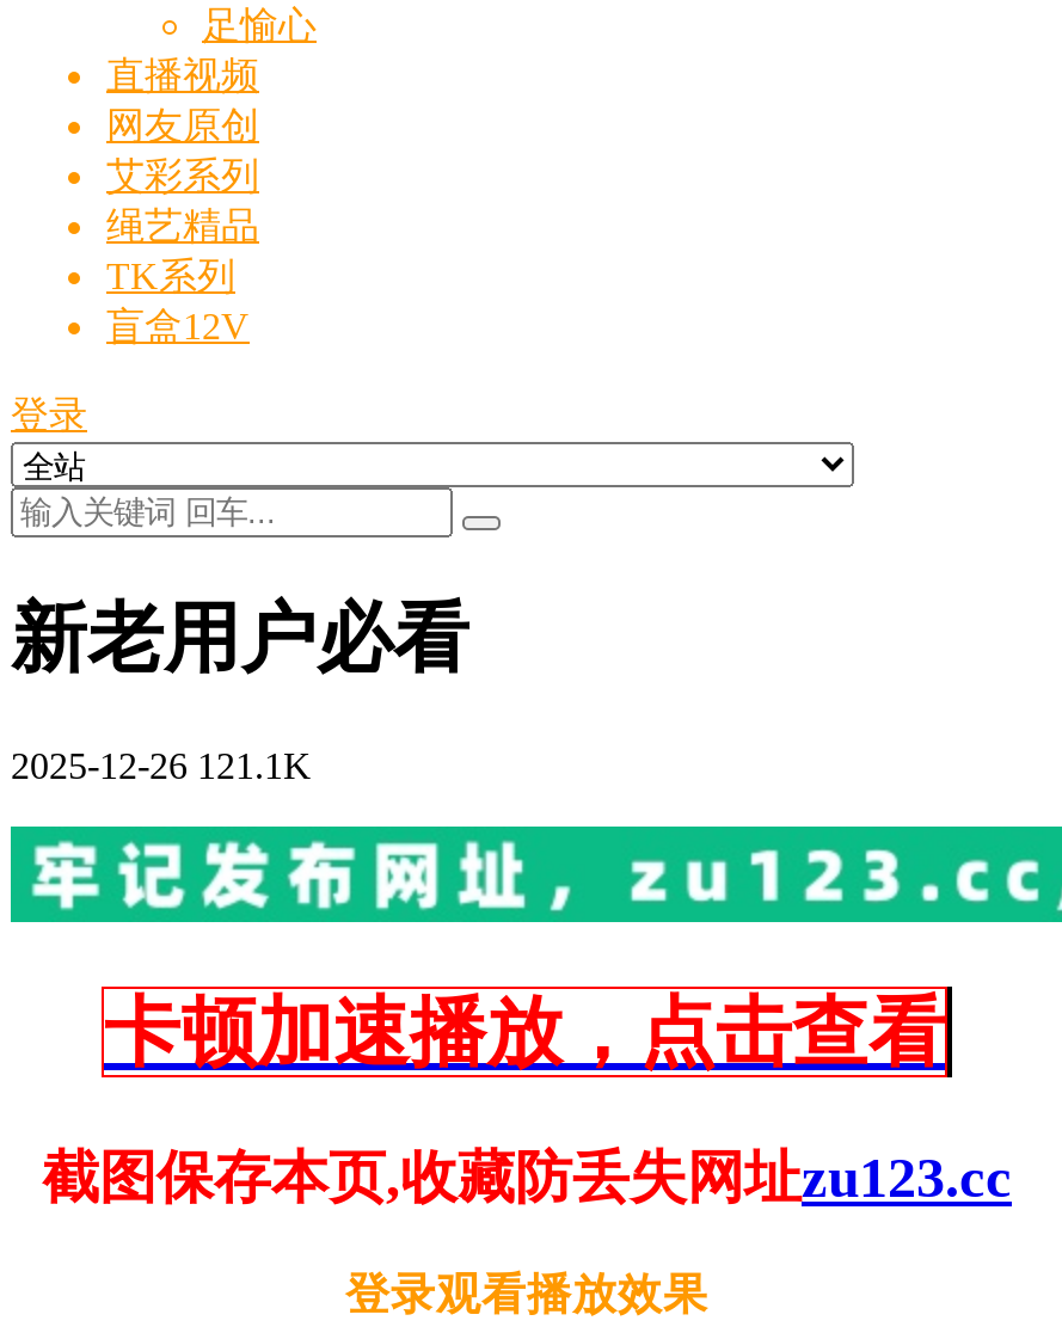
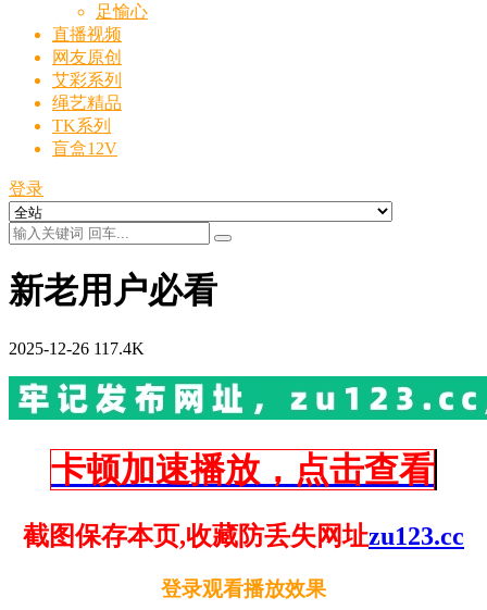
[11,745,312,786] 2025-12-26 121.1K -> [9,339,145,358] 2025-12-26 117.4K

